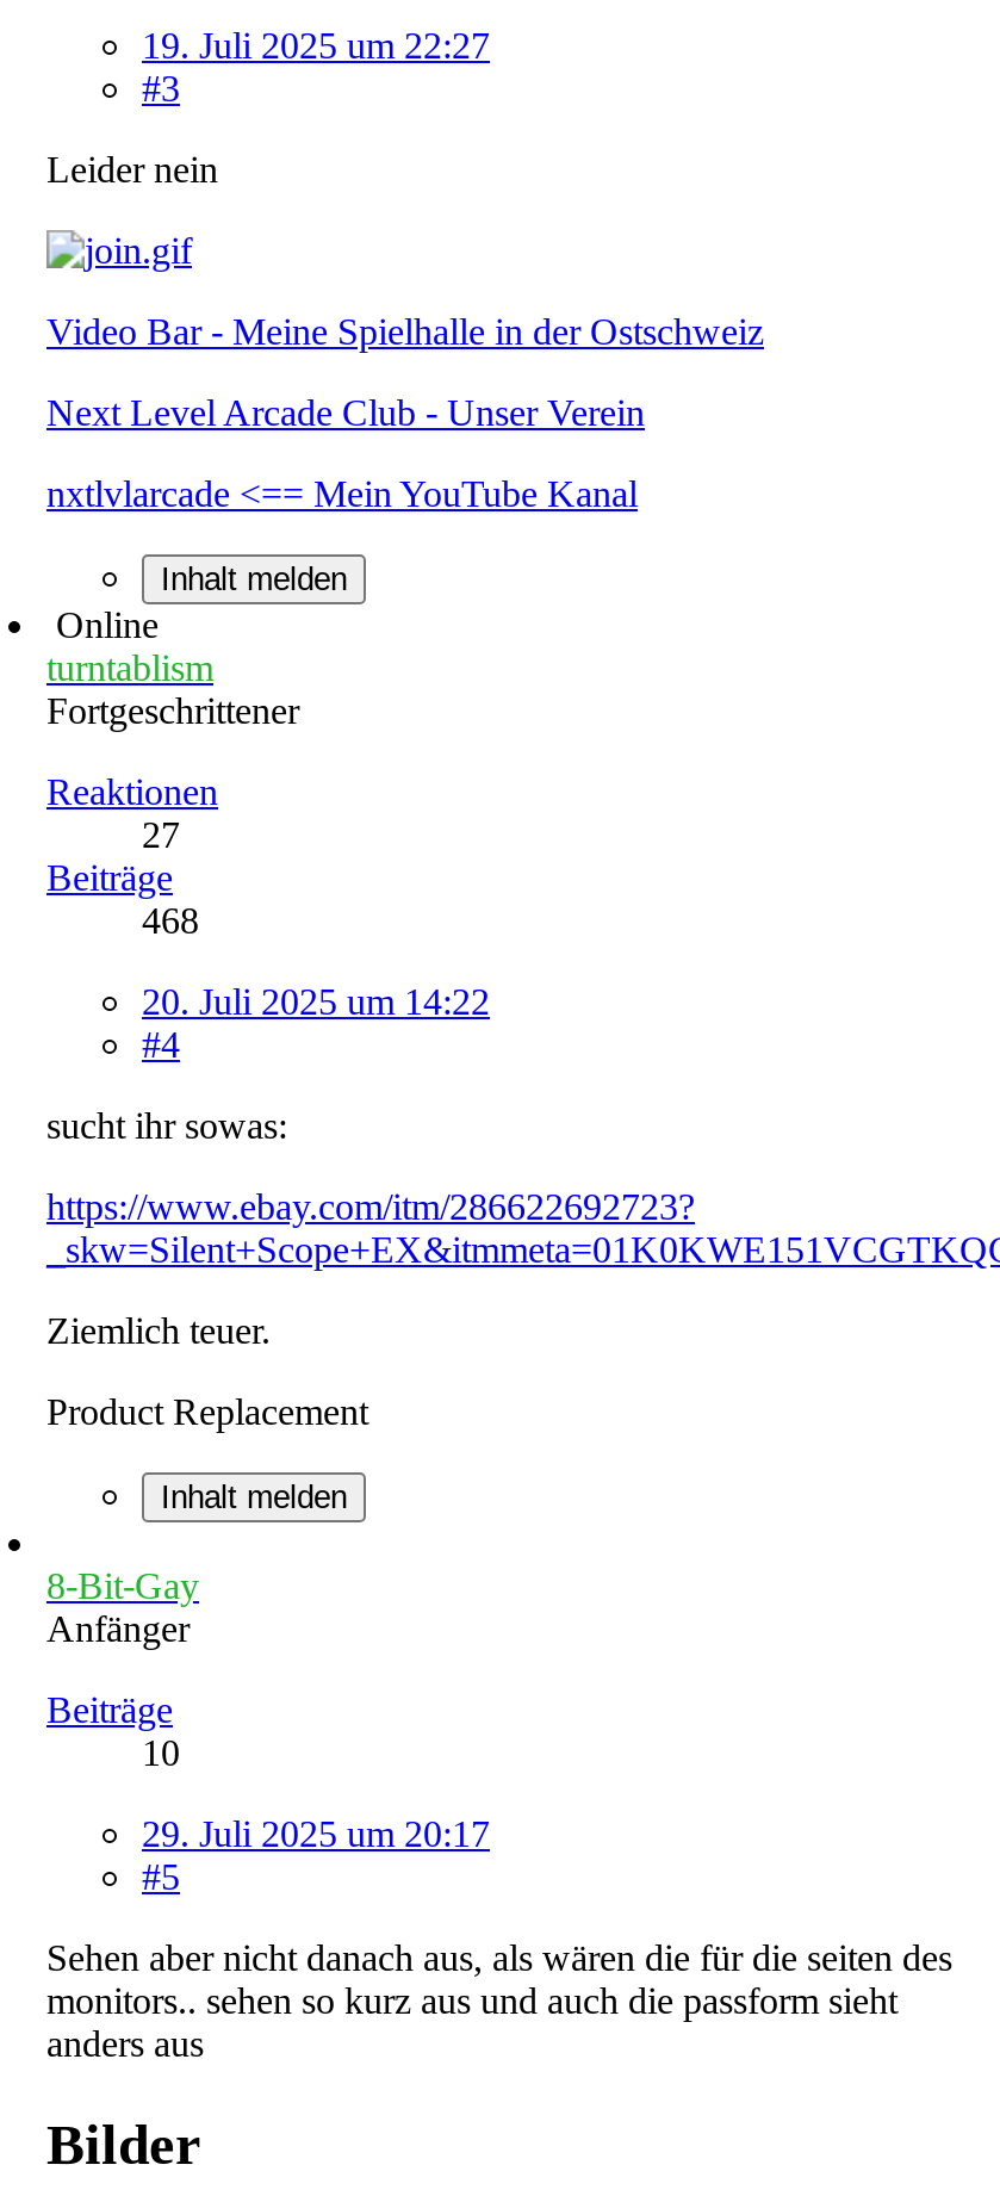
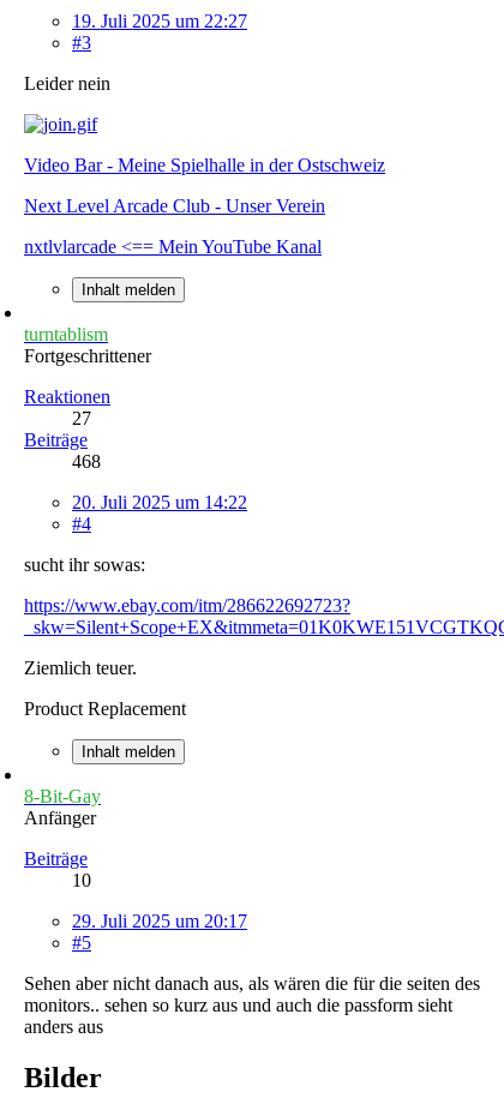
[56,604,159,645] Online -> none

